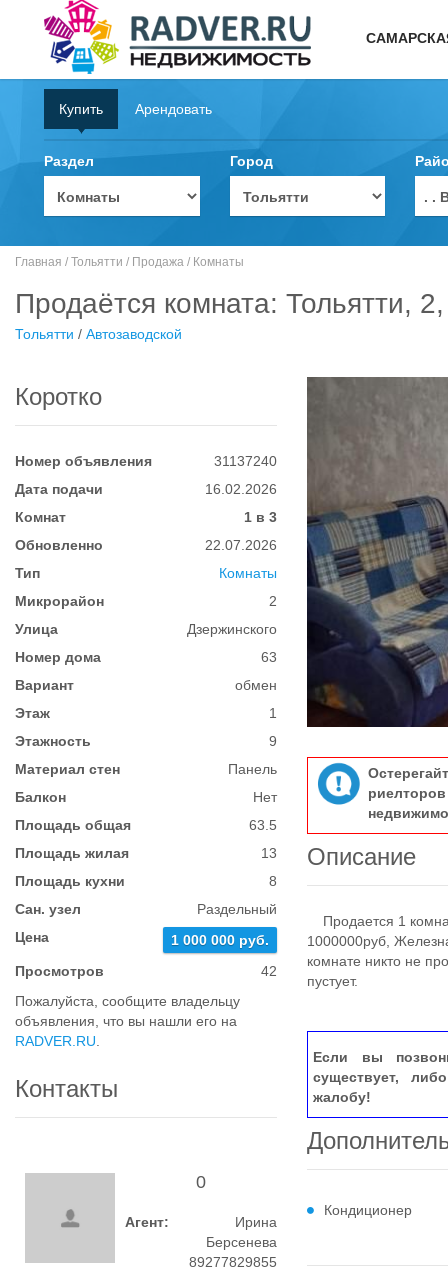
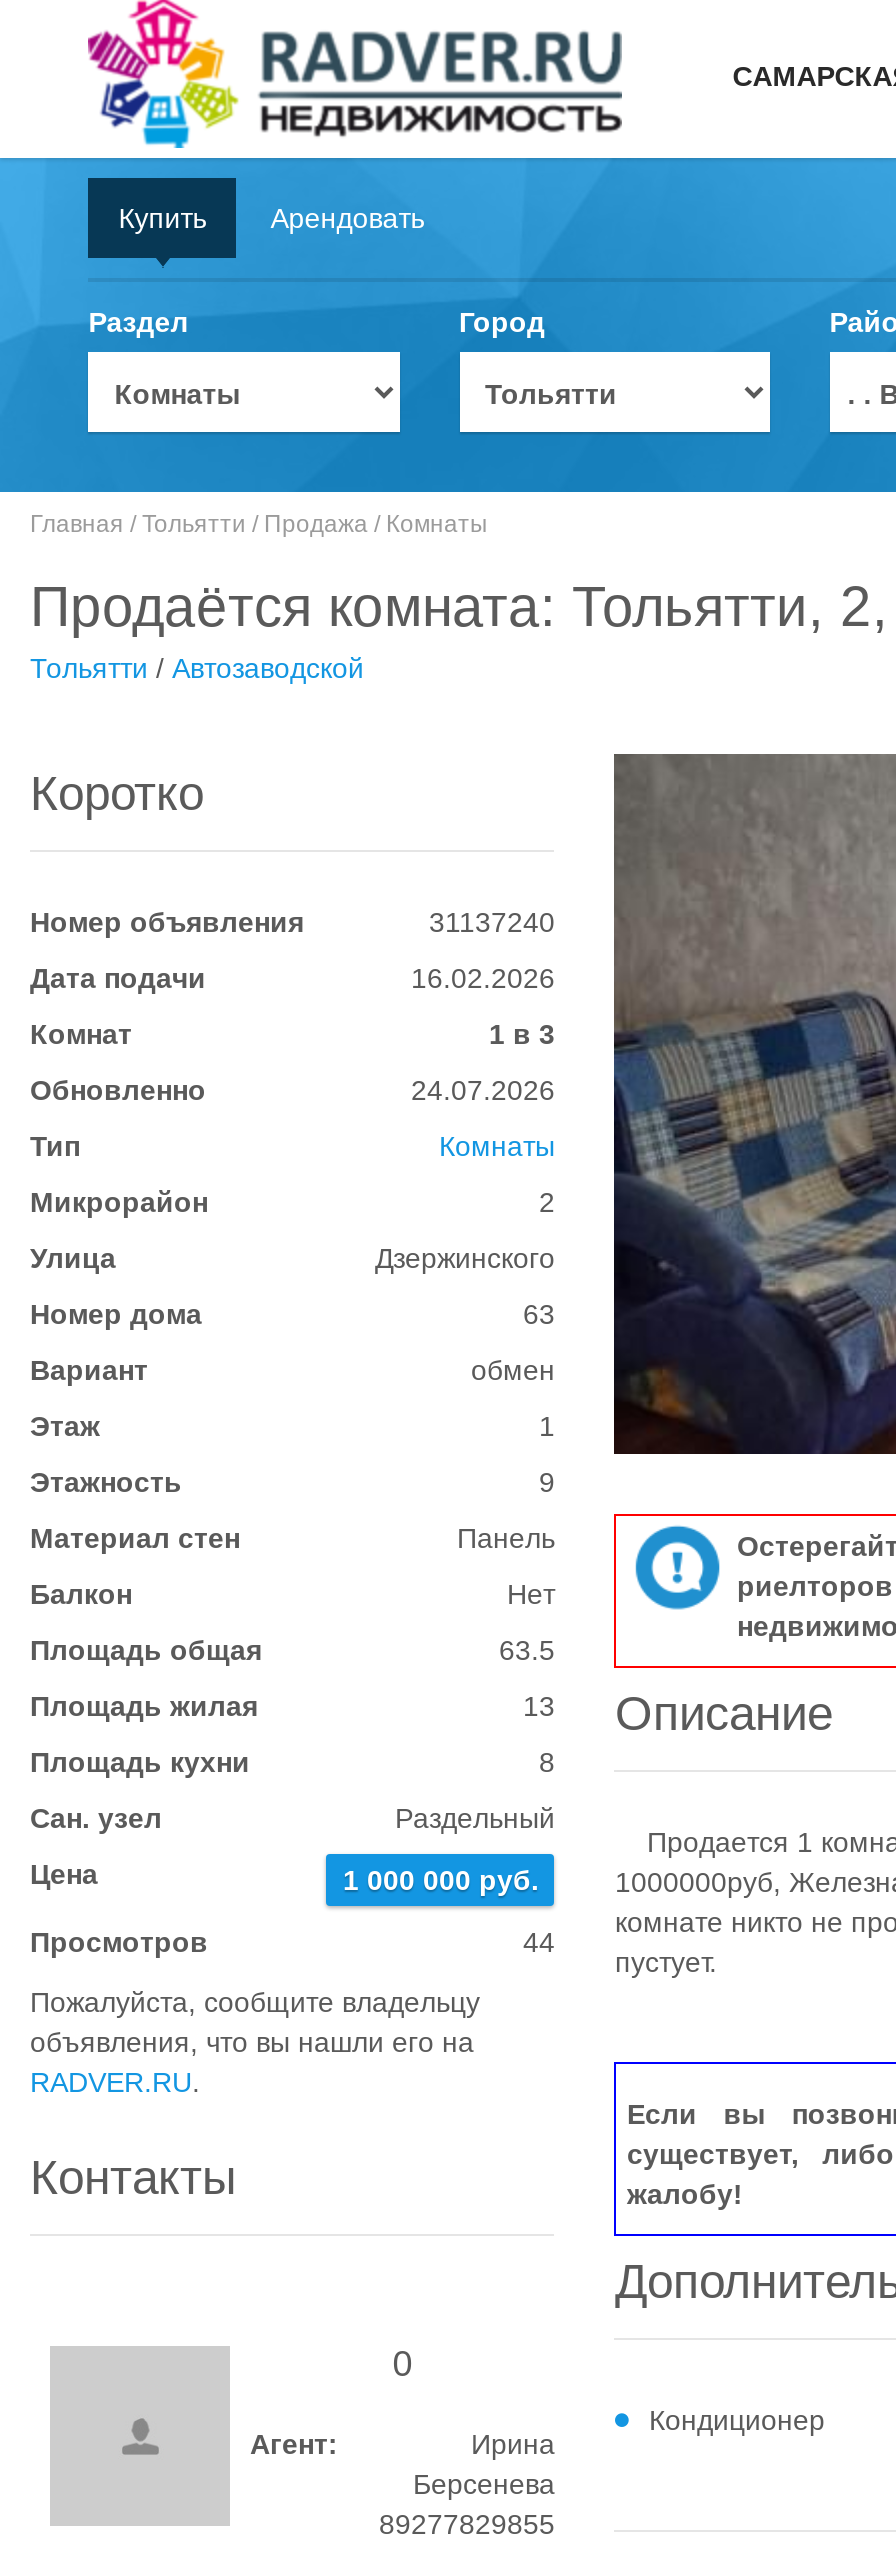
[205,537,277,553] 22.07.2026 -> [411,1074,555,1106] 24.07.2026
[261,963,277,979] 42 -> [523,1926,555,1958] 44

